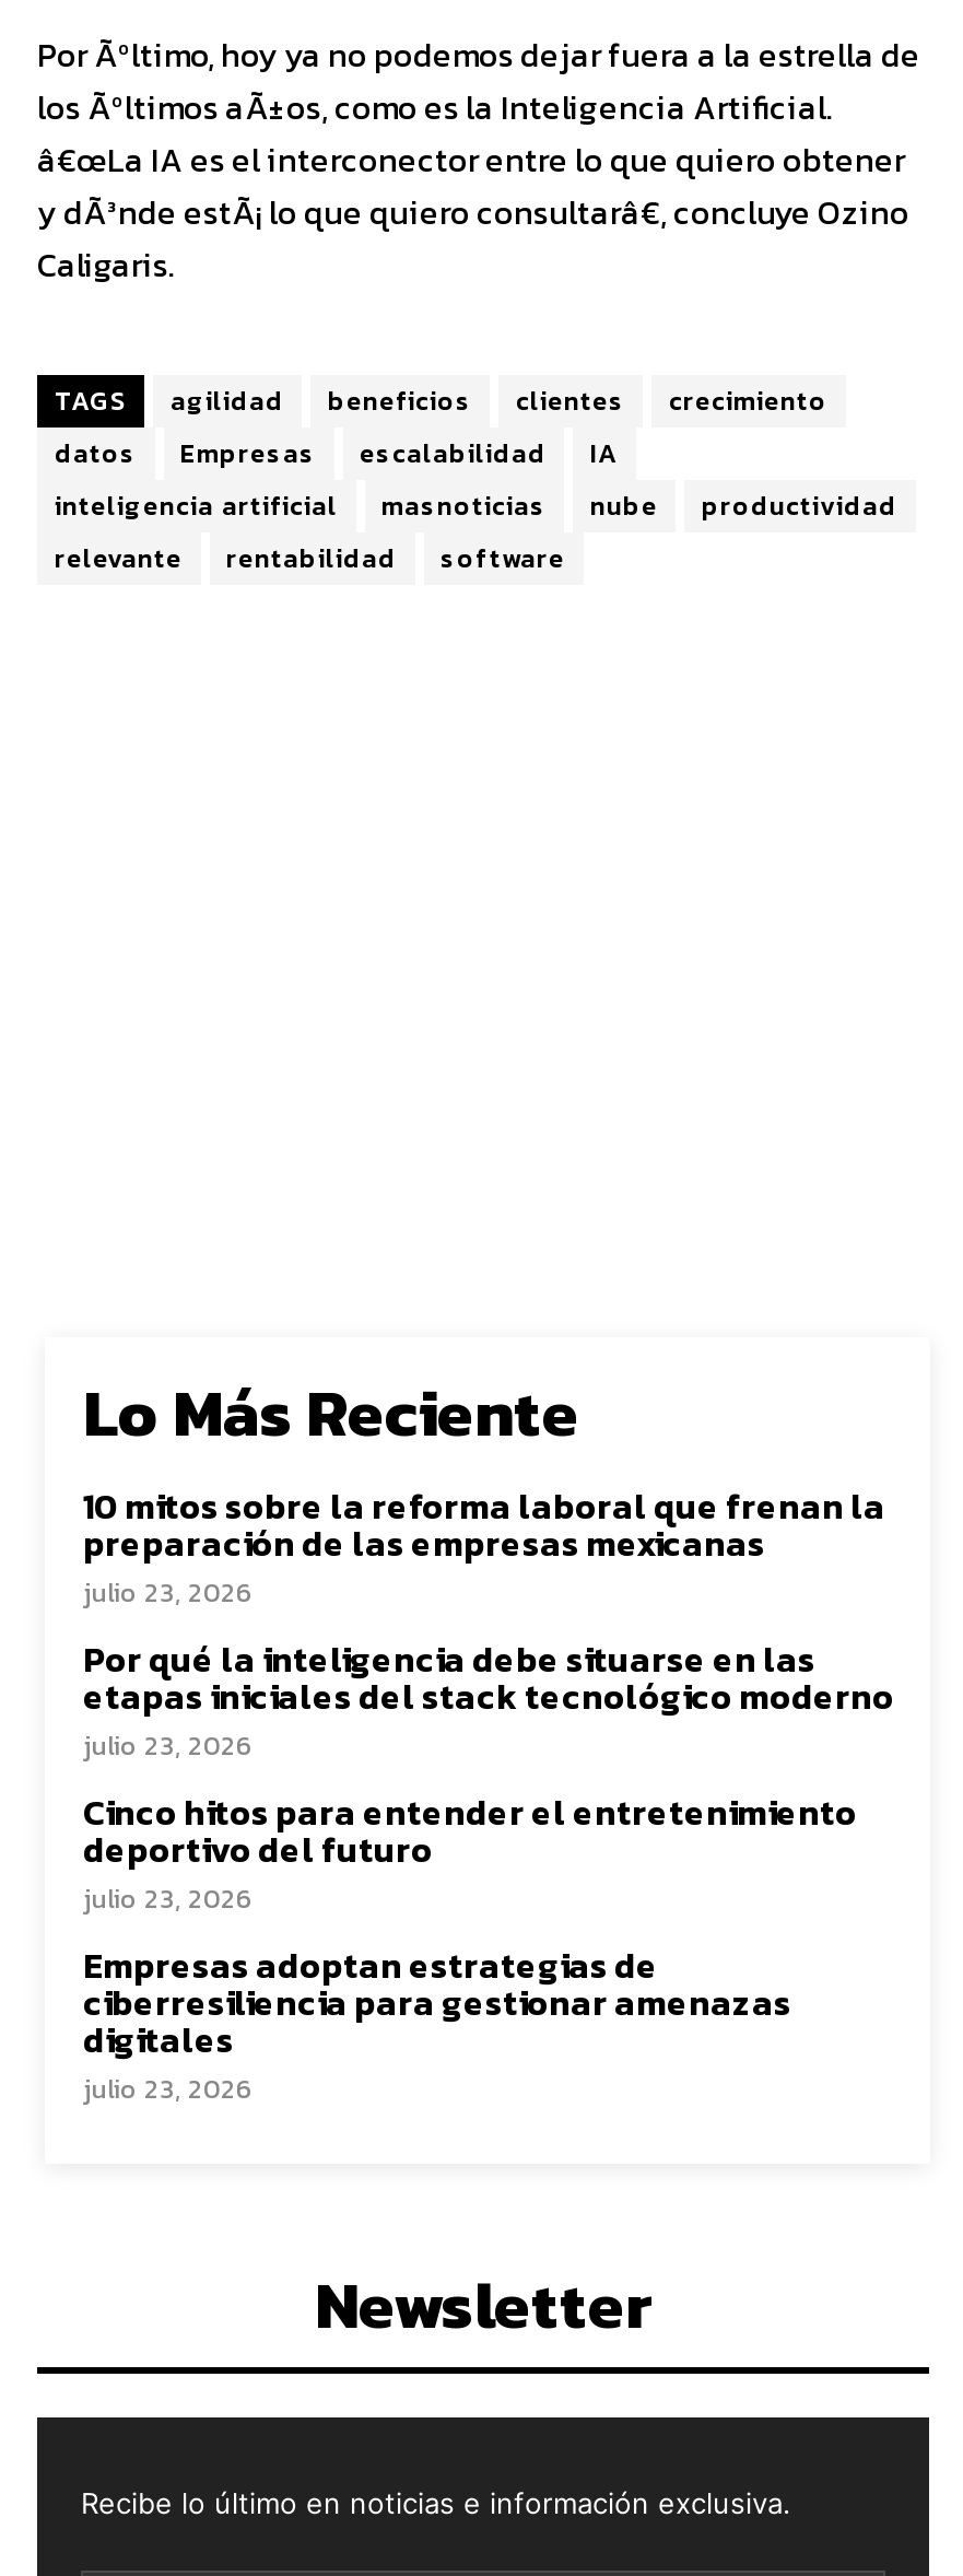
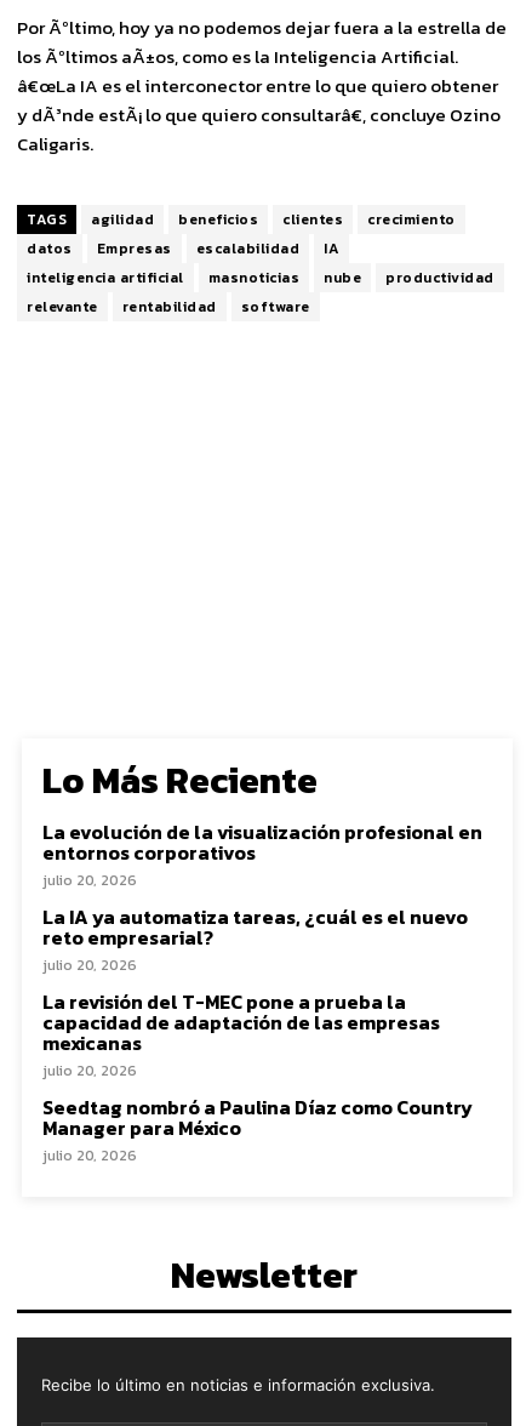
[83,1479,894,2109] 10 mitos sobre la reforma laboral que frenan la | preparación de las empresas mexicanas | julio 23, 2026 | Por qué la inteligencia debe situarse en las | etapas iniciales del stack tecnológico moderno | julio 23, 2026 | Cinco hitos para entender el entretenimiento | deportivo del futuro | julio 23, 2026 | Empresas adoptan estrategias de | ciberresiliencia para gestionar amenazas | digitales | julio 23, 2026 -> [42,817,482,1166] La evolución de la visualización profesional en | entornos corporativos | julio 20, 2026 | La IA ya automatiza tareas, ¿cuál es el nuevo | reto empresarial? | julio 20, 2026 | La revisión del T-MEC pone a prueba la | capacidad de adaptación de las empresas | mexicanas | julio 20, 2026 | Seedtag nombró a Paulina Díaz como Country | Manager para México | julio 20, 2026

